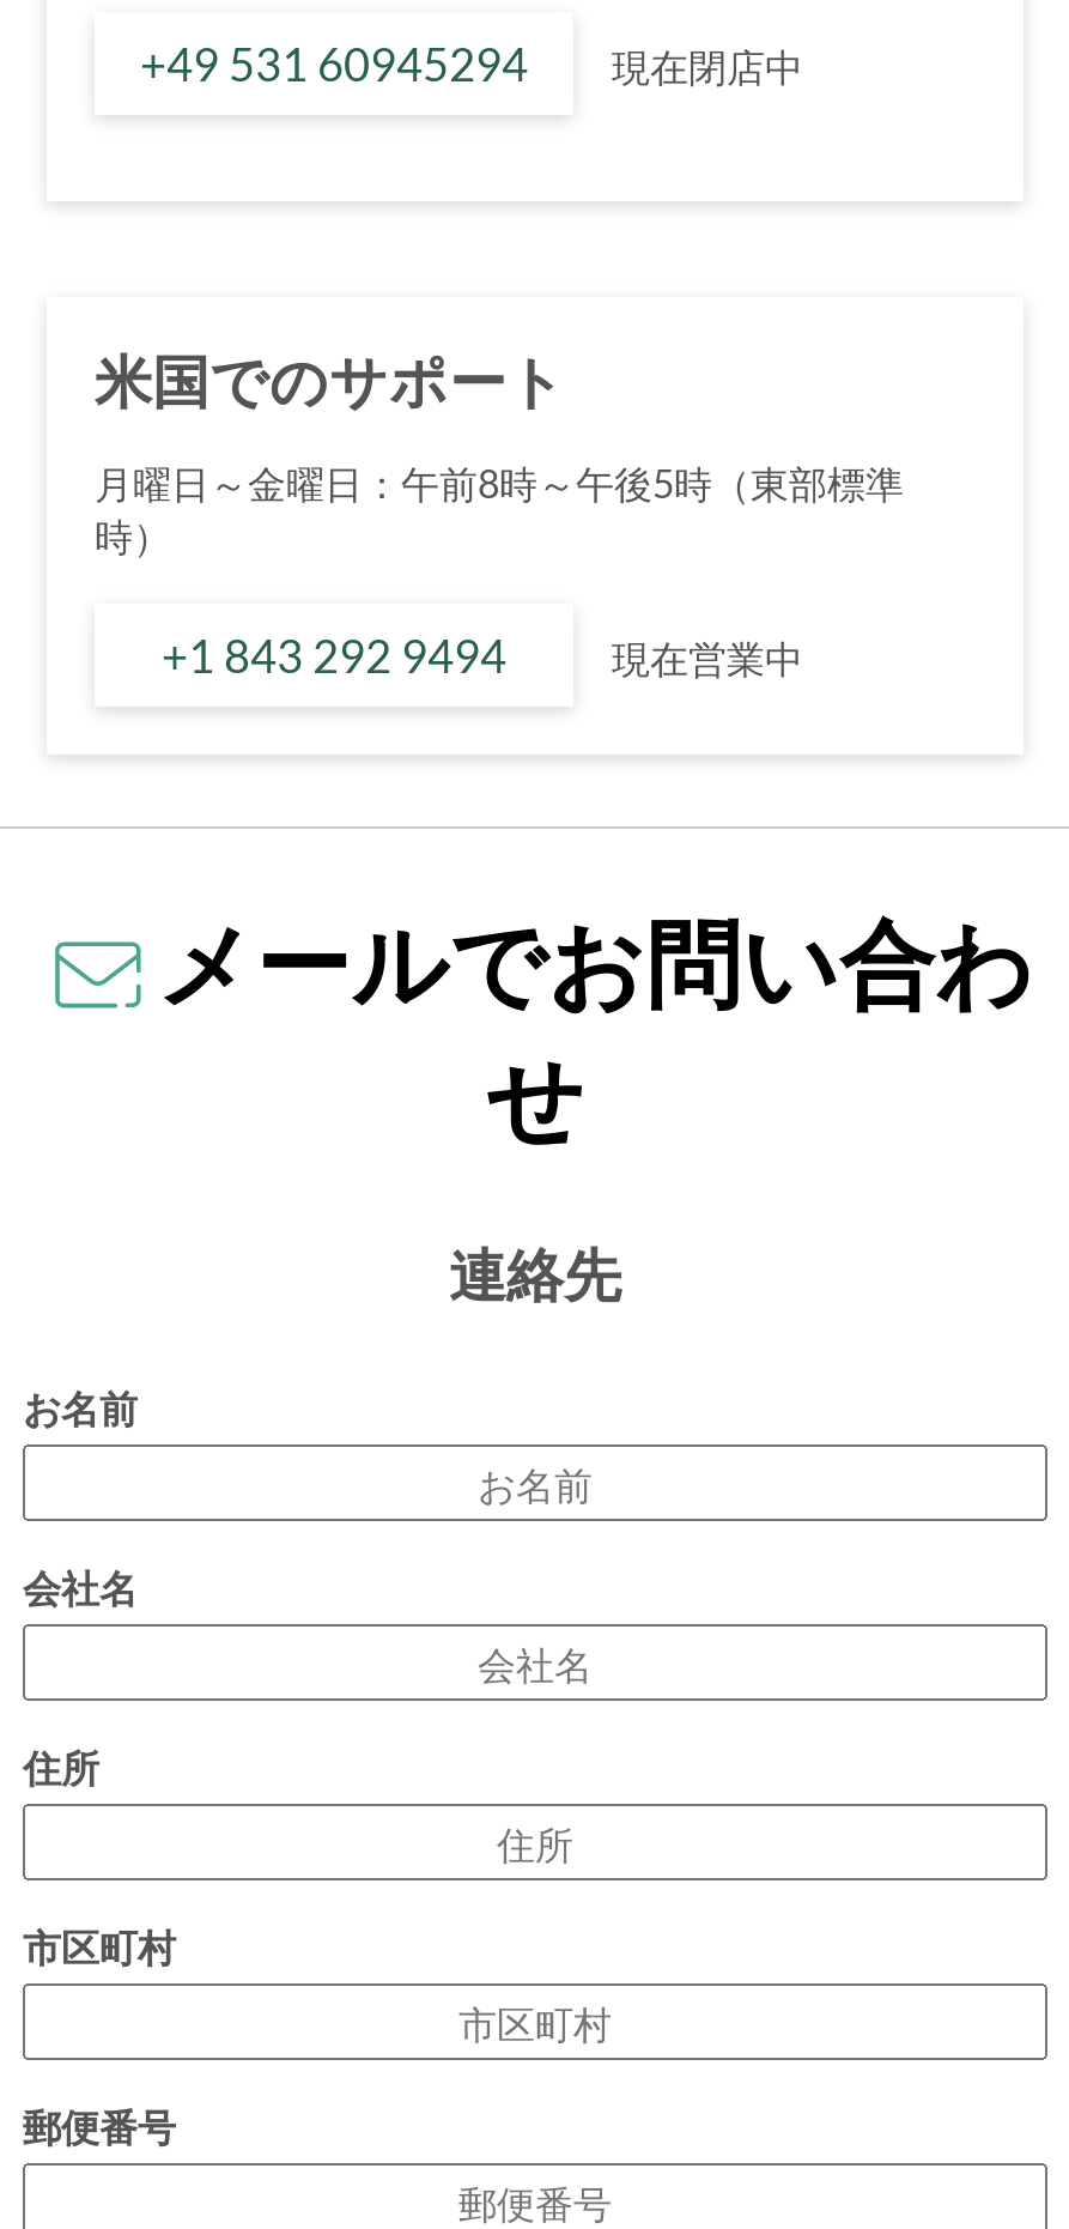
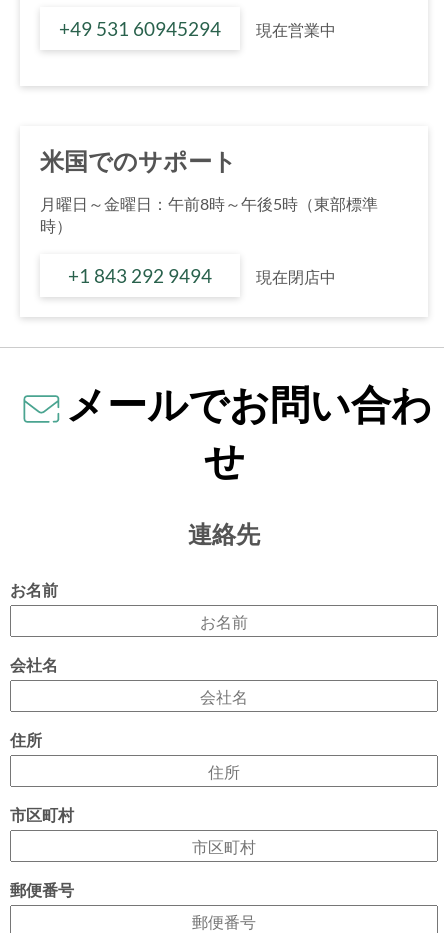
moved [612,43,803,88] -> [256,267,336,286]: 現在閉店中
moved [612,635,803,680] -> [256,20,336,39]: 現在営業中

